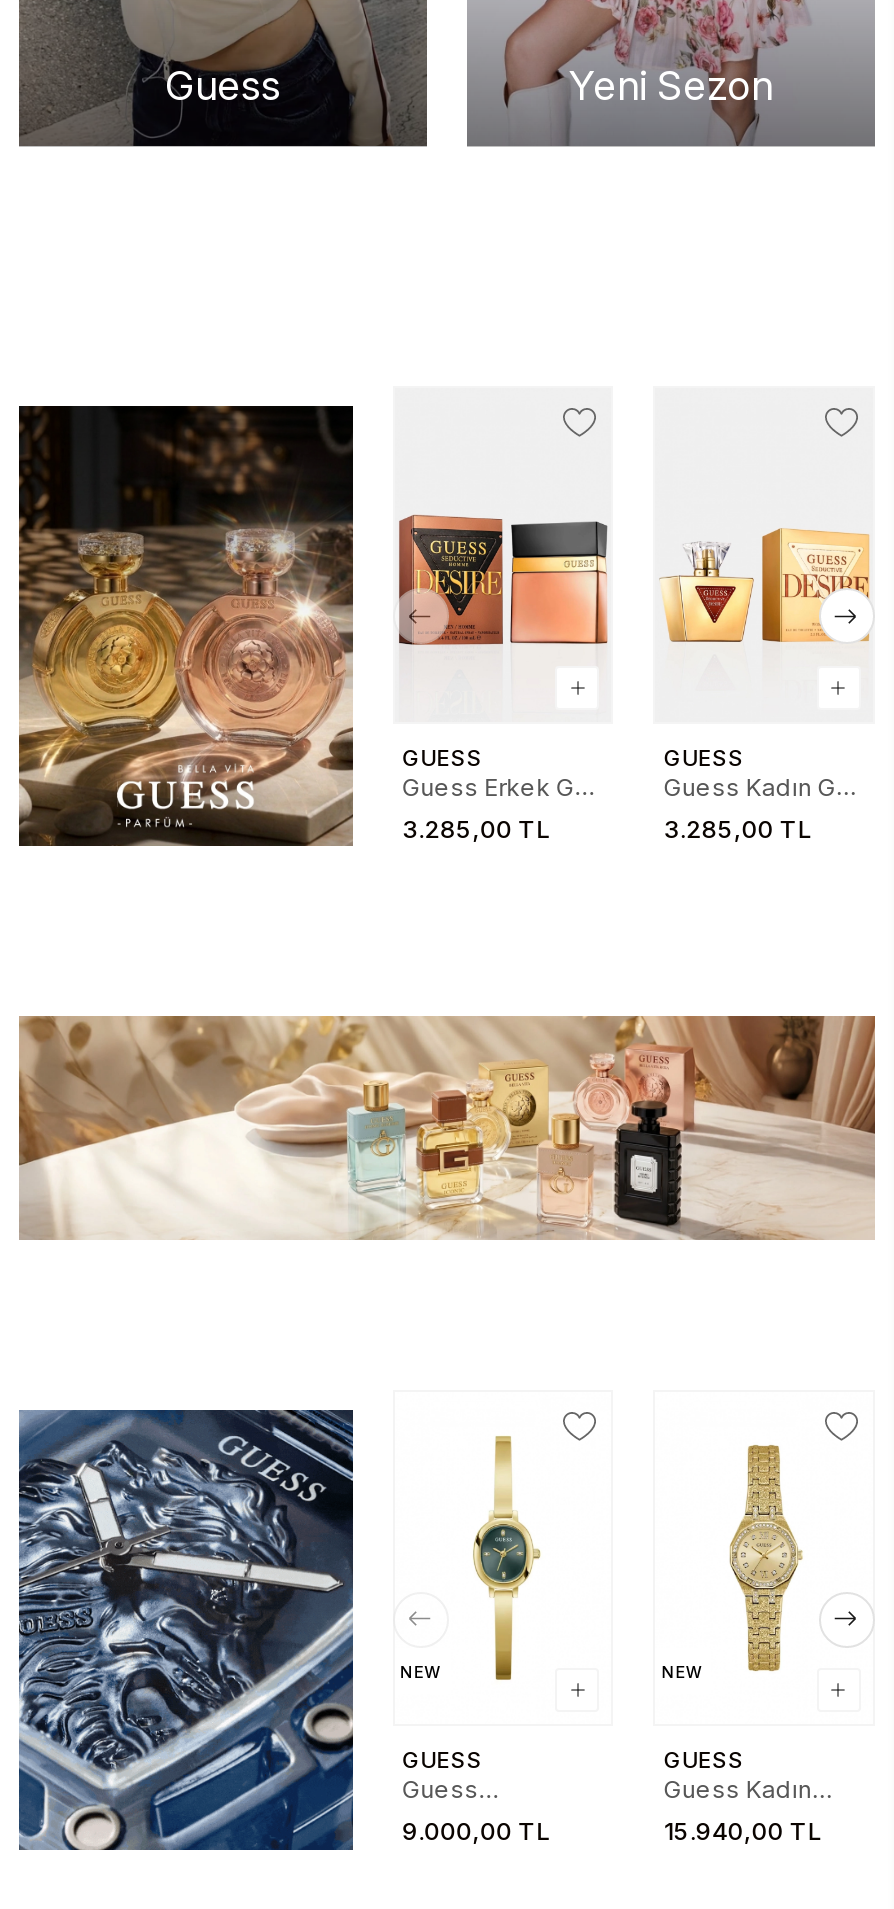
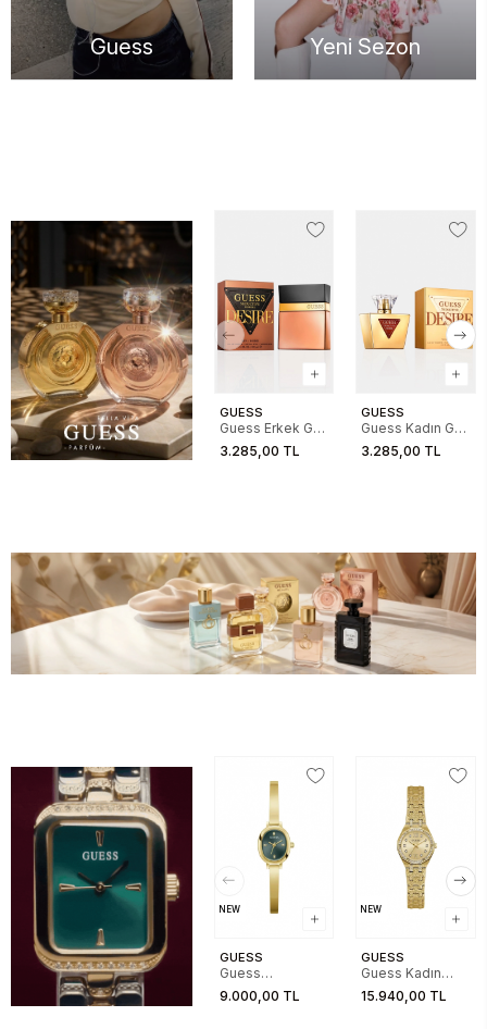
[17,1408,355,1852] [image] -> [10,766,193,1007] [image]

